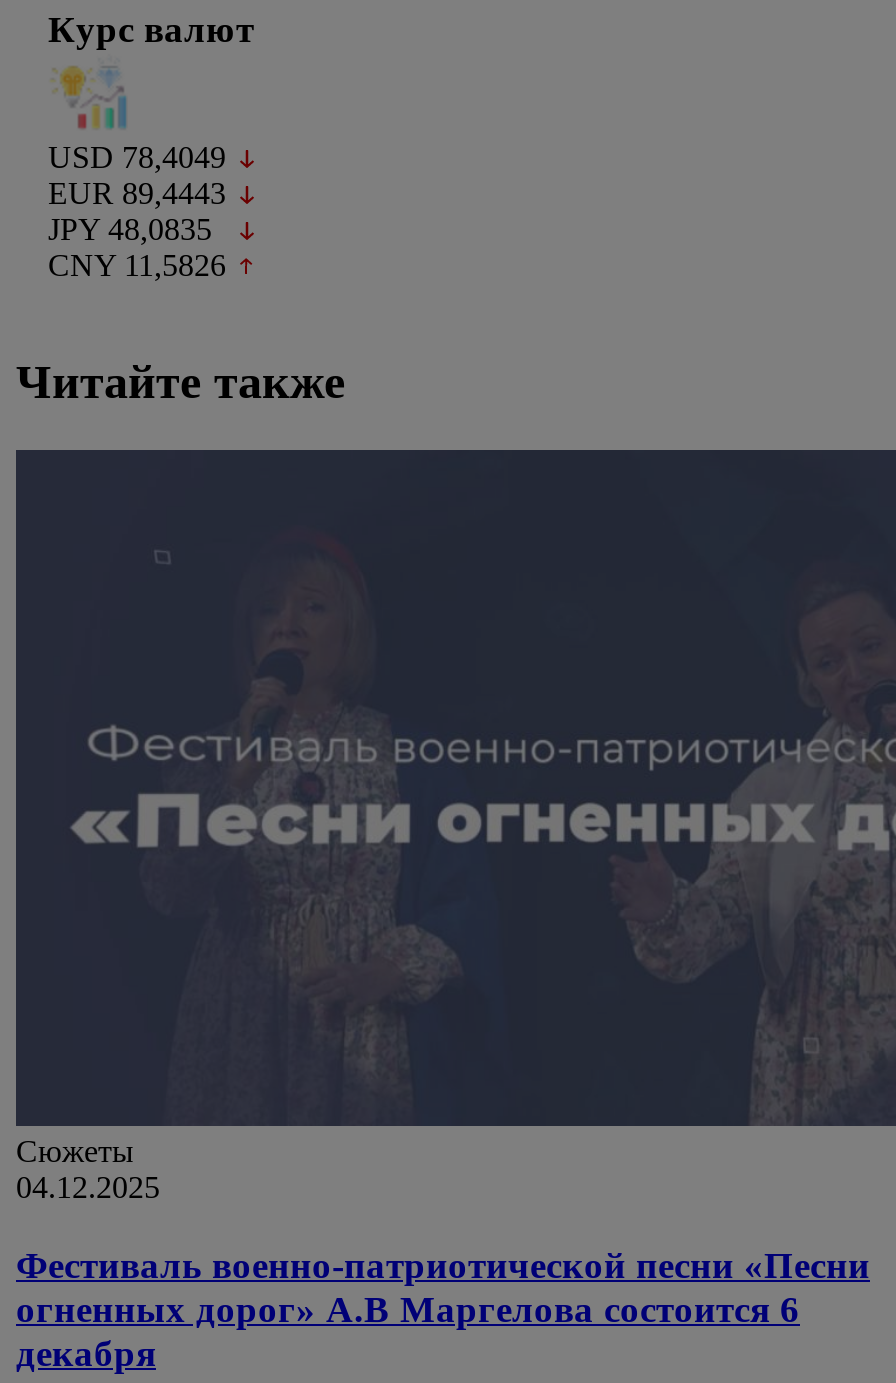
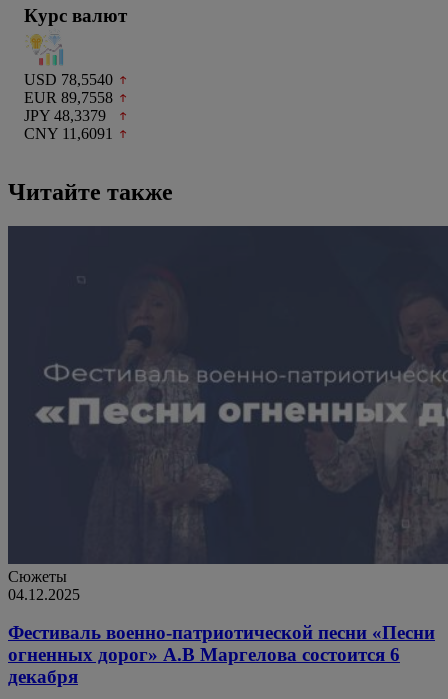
[48,141,226,175] USD 78,4049 -> [24,71,113,88] USD 78,5540
[48,177,226,211] EUR 89,4443 -> [24,89,113,106] EUR 89,7558
[48,213,212,247] JPY 48,0835 -> [24,107,106,124] JPY 48,3379
[48,249,226,283] CNY 11,5826 -> [24,125,113,142] CNY 11,6091

